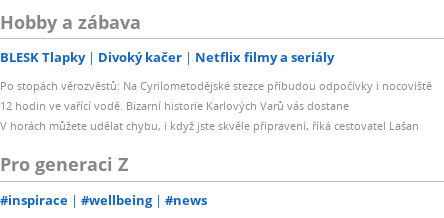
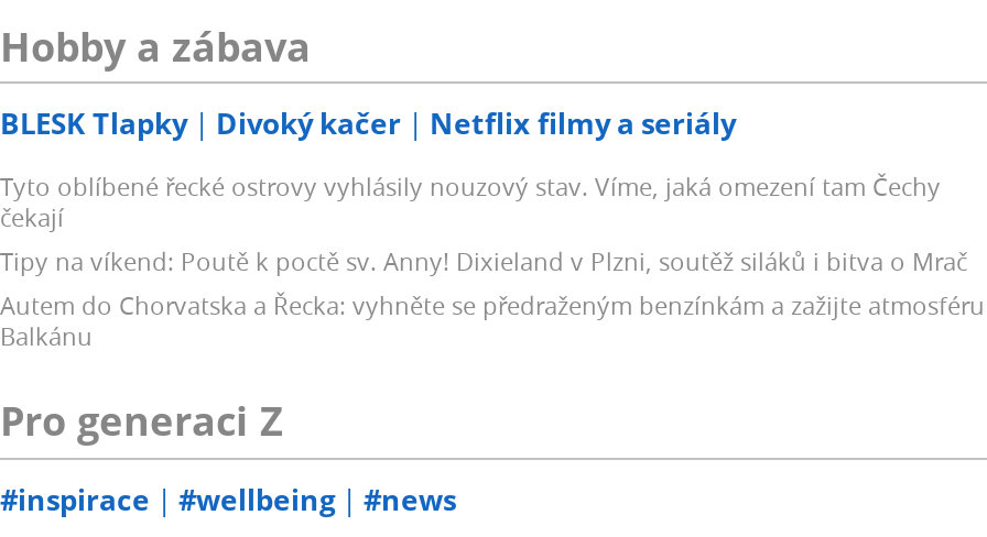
[0,78,432,133] Po stopách věrozvěstů: Na Cyrilometodějské stezce přibudou odpočívky i nocoviště | 12 hodin ve vařící vodě. Bizarní historie Karlových Varů vás dostane | V horách můžete udělat chybu, i když jste skvěle připravení, říká cestovatel Lašan -> [0,170,985,353] Tyto oblíbené řecké ostrovy vyhlásily nouzový stav. Víme, jaká omezení tam Čechy | čekají | Tipy na víkend: Poutě k poctě sv. Anny! Dixieland v Plzni, soutěž siláků i bitva o Mrač | Autem do Chorvatska a Řecka: vyhněte se předraženým benzínkám a zažijte atmosféru | Balkánu

